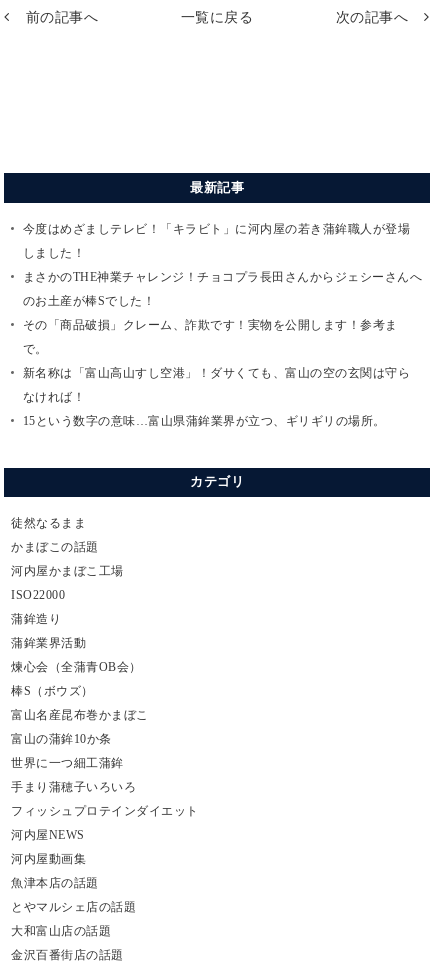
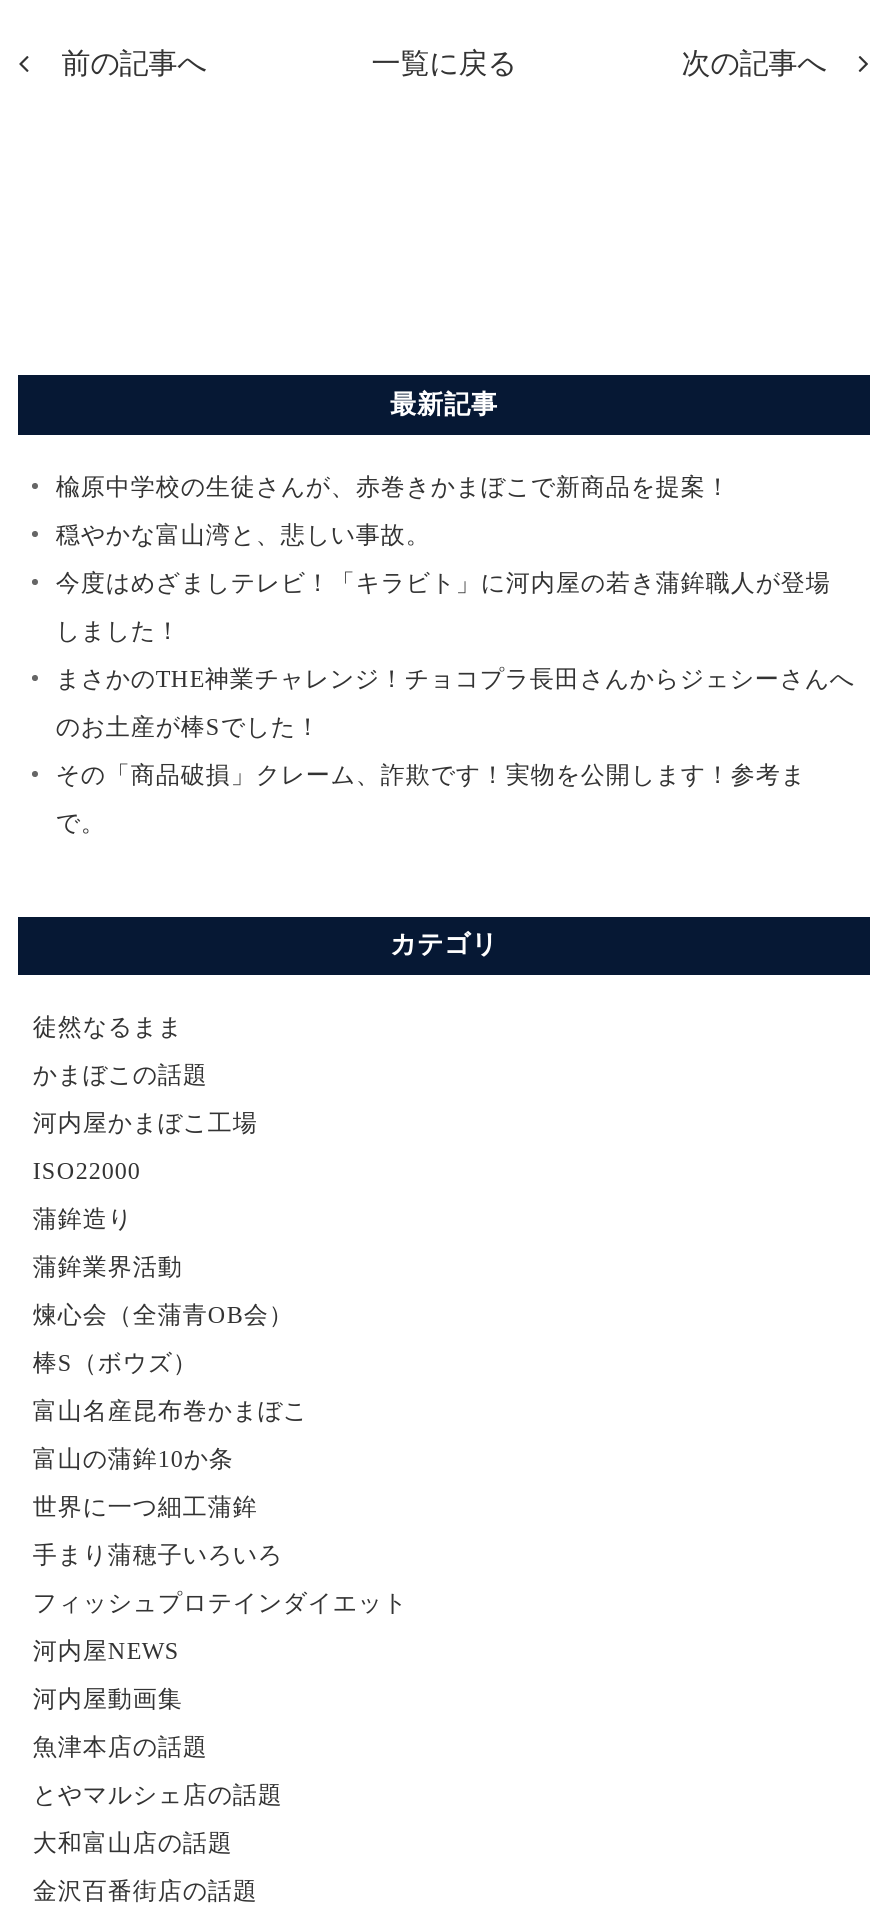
none -> [56,472,731,548] 楡原中学校の生徒さんが、赤巻きかまぼこで新商品を提案！ | 穏やかな富山湾と、悲しい事故。
moved [23,222,422,332] -> [56,568,855,788]: 今度はめざましテレビ！「キラビト」に河内屋の若き蒲鉾職人が登場 | しました！ | まさかのTHE神業チャレンジ！チョコプラ長田さんからジェシーさんへ | のお土産が棒Sでした！ | その「商品破損」クレーム、詐欺です！実物を公開します！参考ま
[23,366,410,428] 新名称は「富山高山すし空港」！ダサくても、富山の空の玄関は守ら | なければ！ | 15という数字の意味…富山県蒲鉾業界が立つ、ギリギリの場所。 -> none

